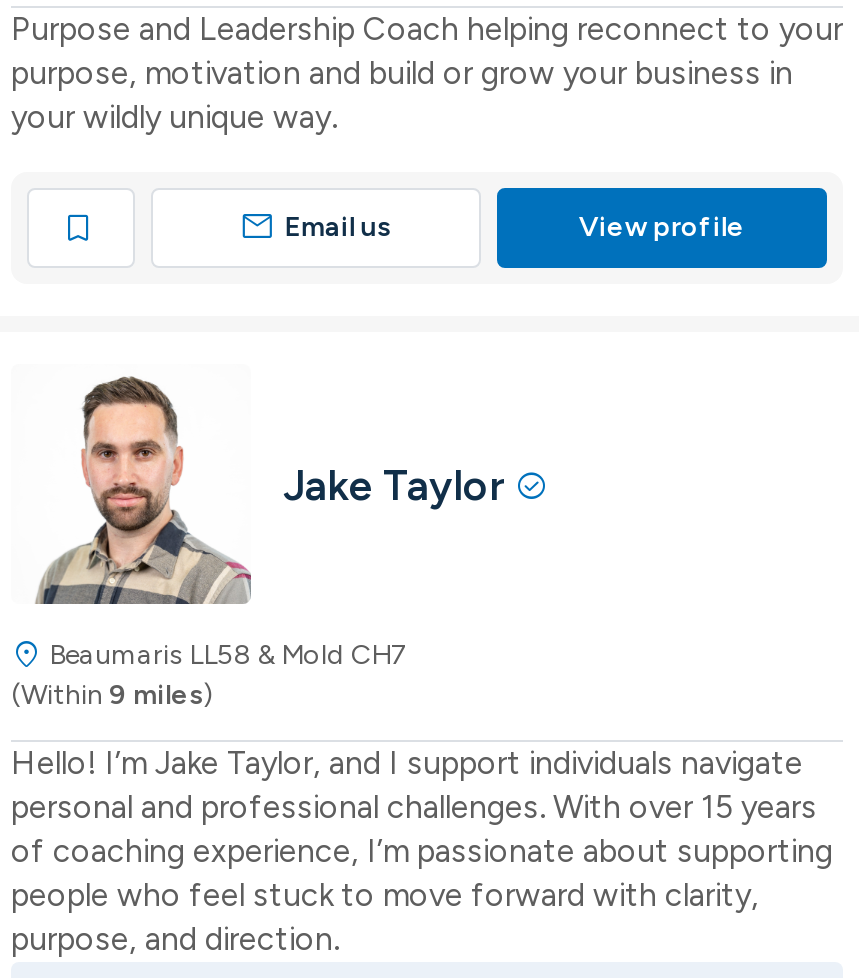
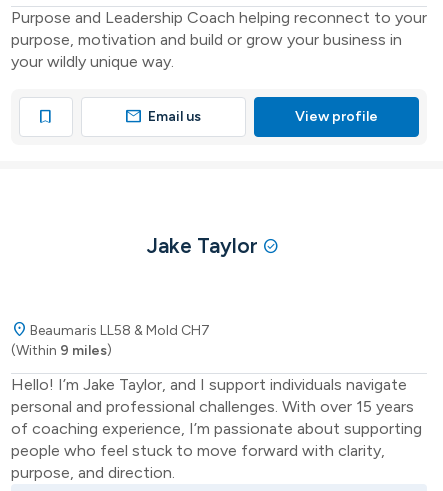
[35,374,253,606] [image] -> none

